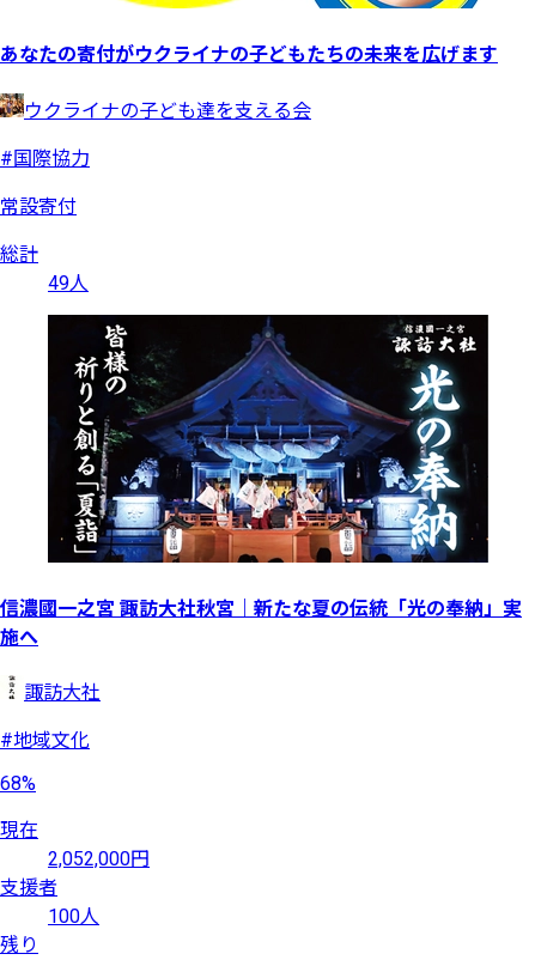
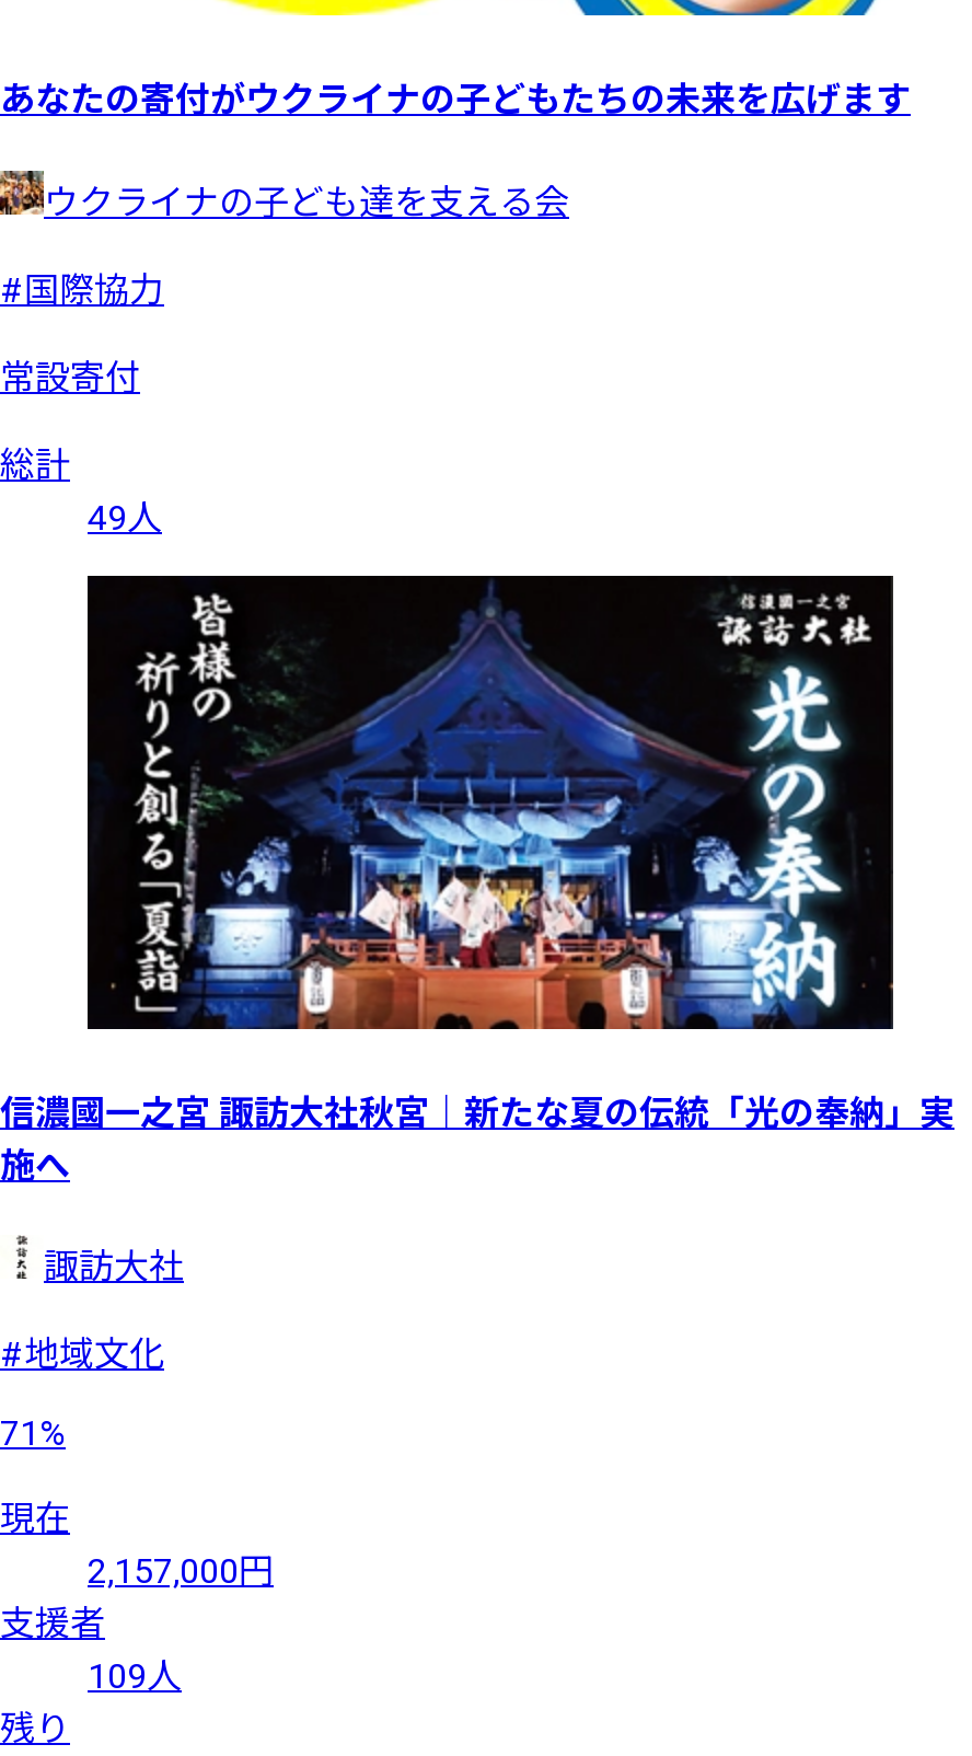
[0,772,36,795] 68% -> [0,1412,66,1454] 71%
[48,848,150,870] 2,052,000円 -> [88,1550,274,1592] 2,157,000円
[48,905,99,928] 100人 -> [88,1656,182,1697] 109人

